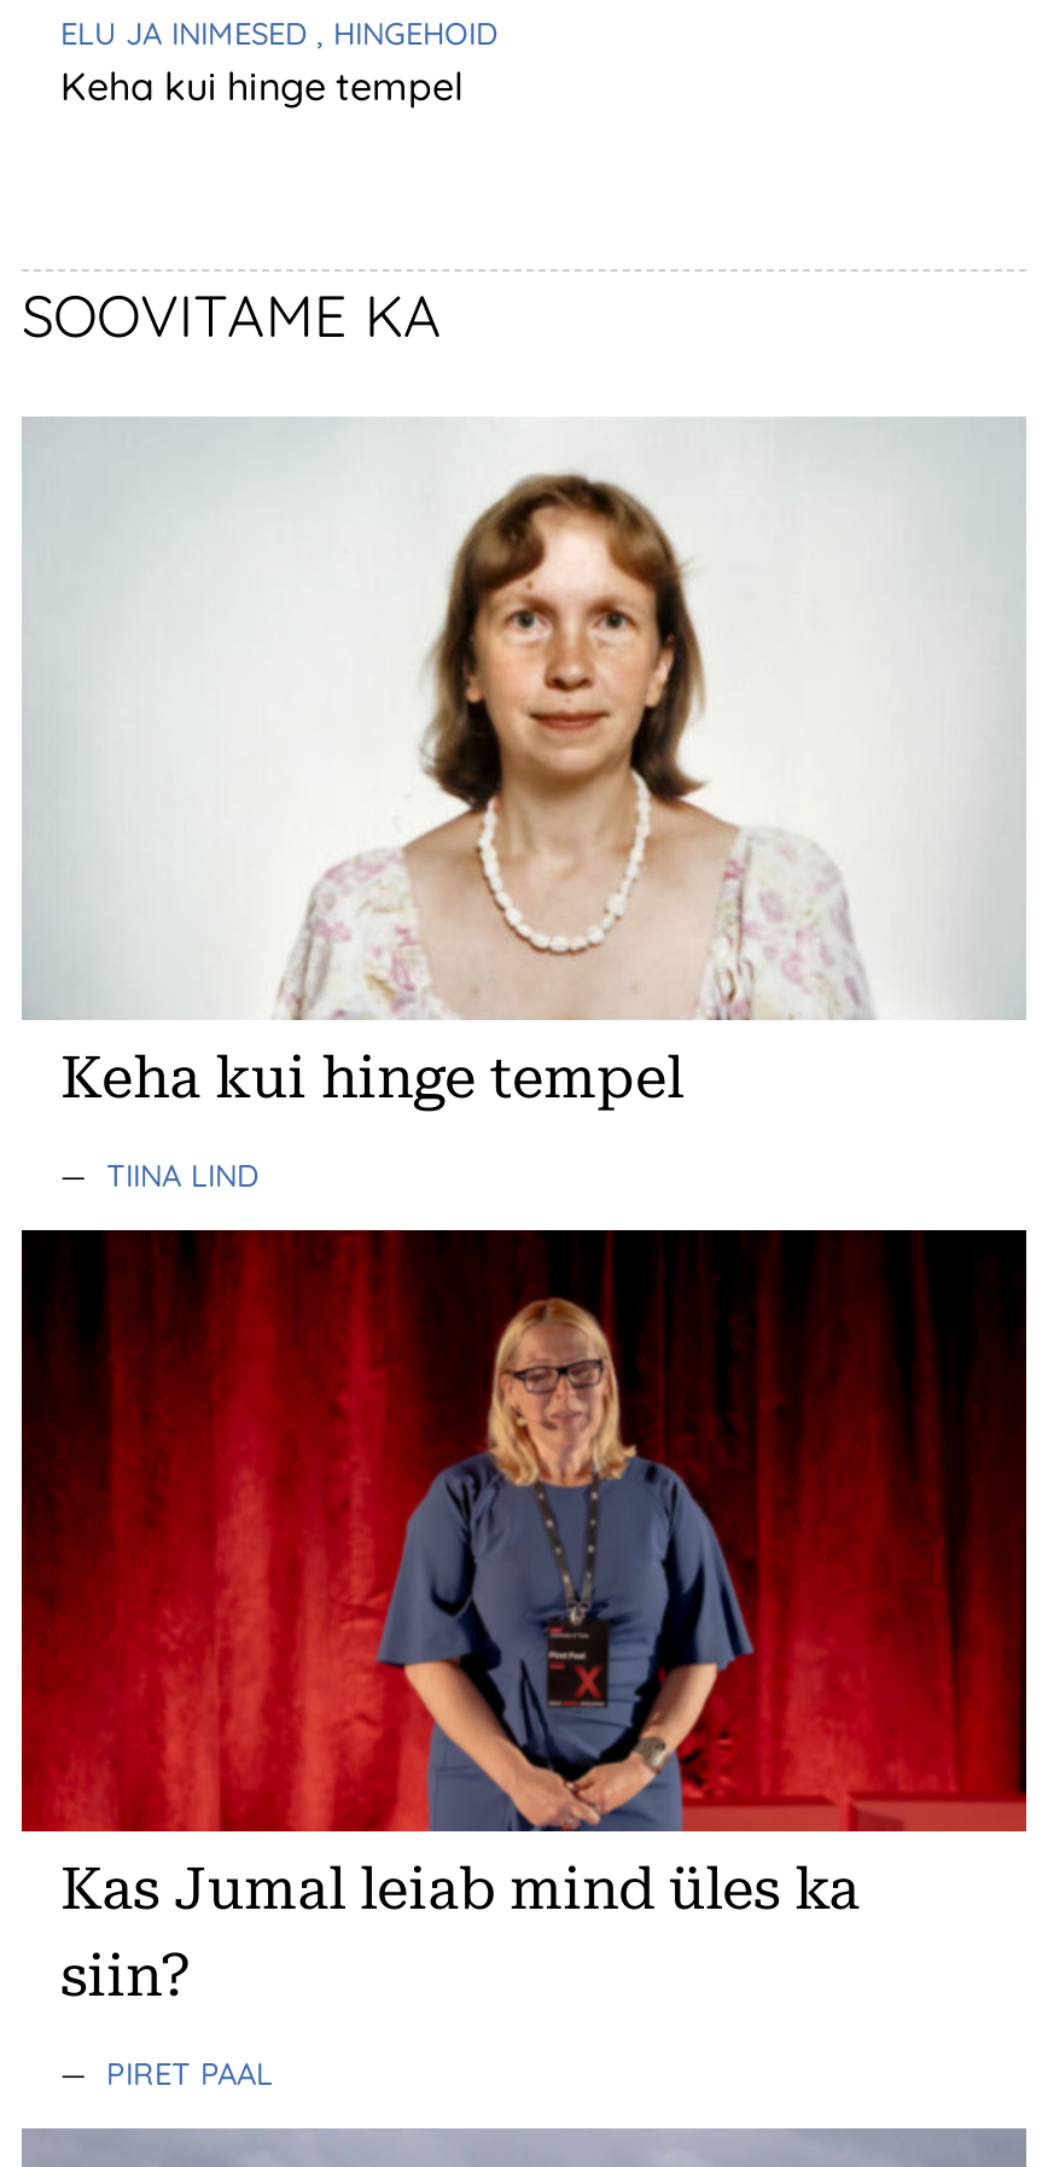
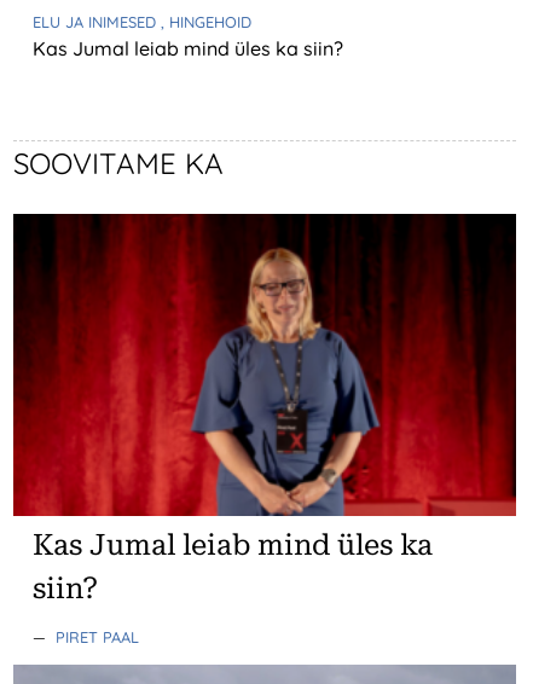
[60,63,464,111] Keha kui hinge tempel -> [33,37,343,61] Kas Jumal leiab mind üles ka siin?
[22,416,1026,1194] [image] | Keha kui hinge tempel | — TIINA LIND -> none

